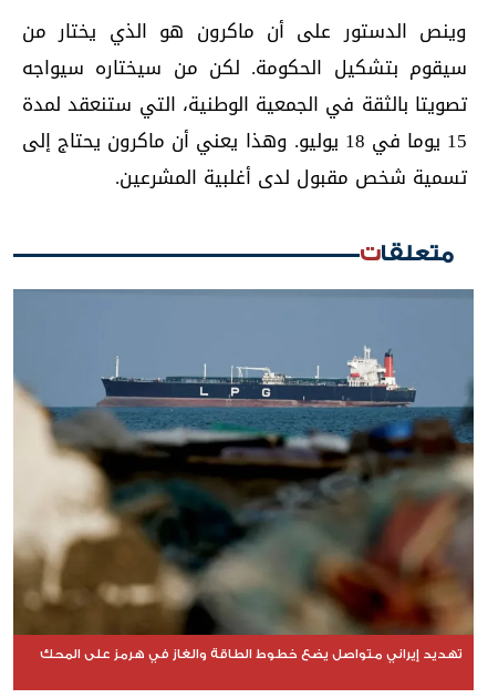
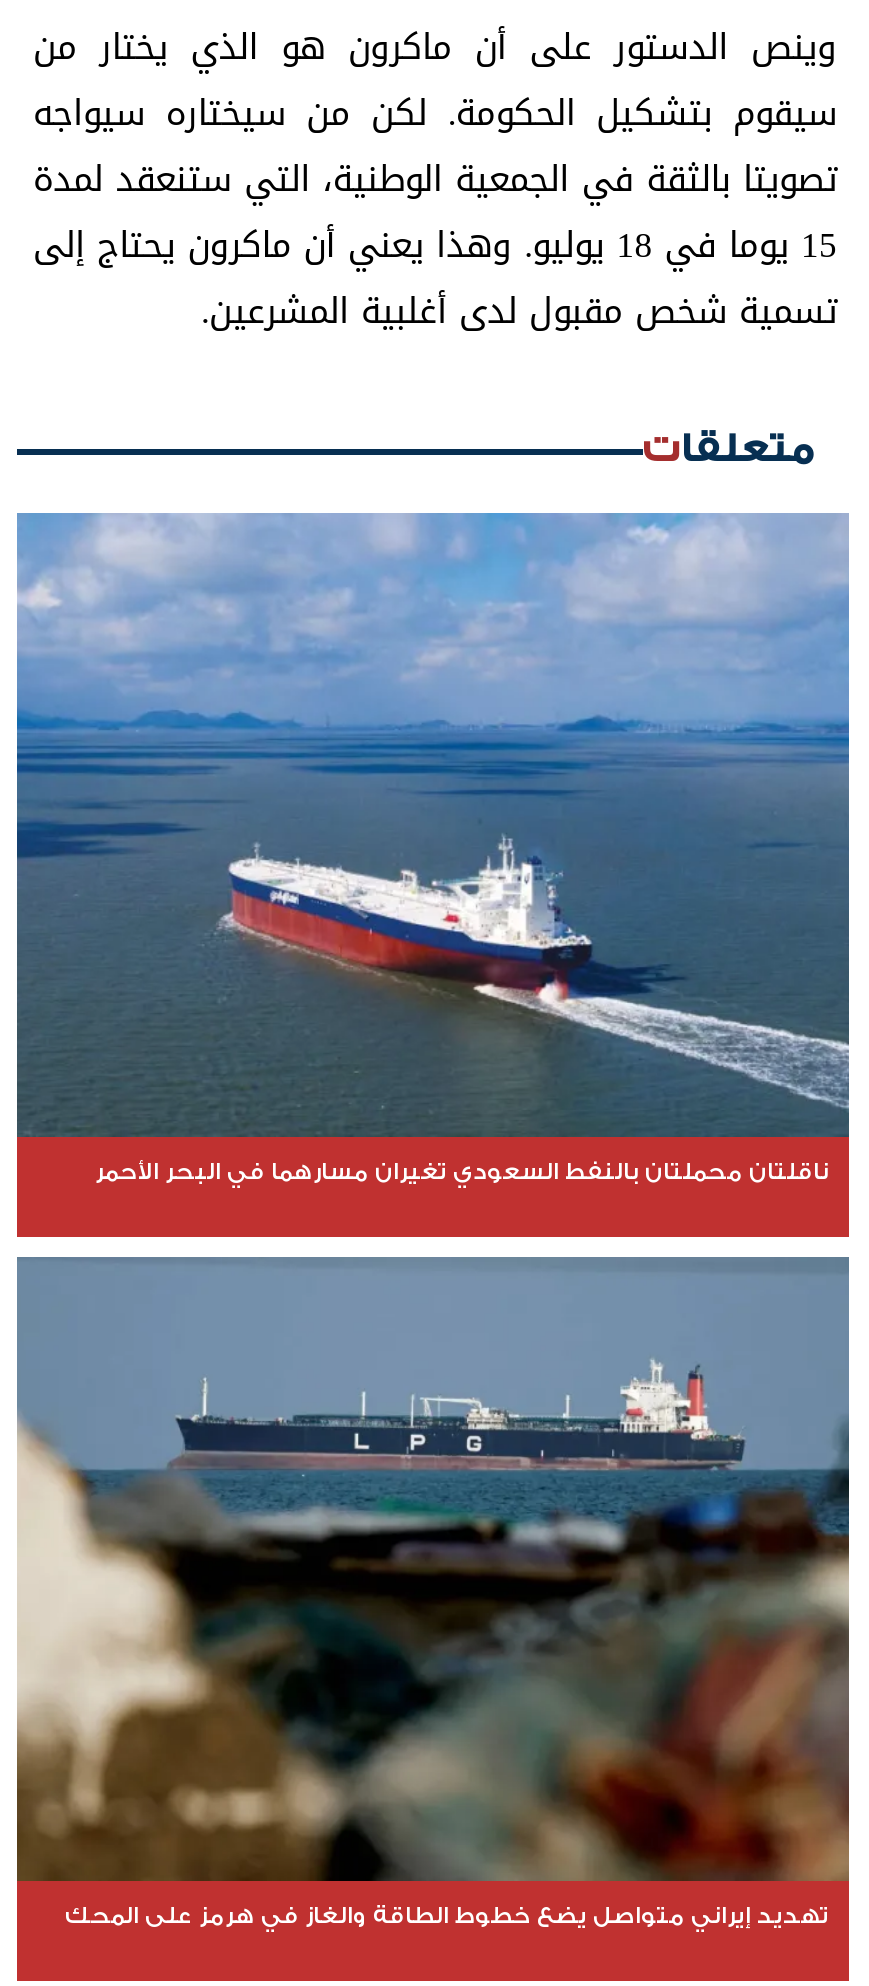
none -> [15,513,851,1184] [image] | ناقلتان محملتان بالنفط السعودي تغيران مسارهما في البحر الأحمر

